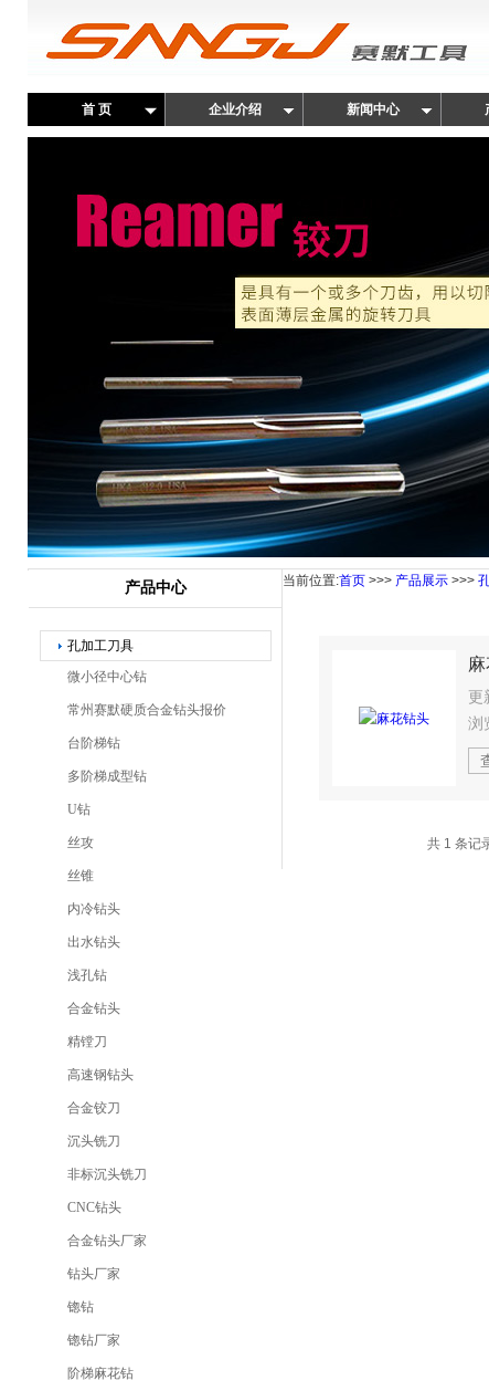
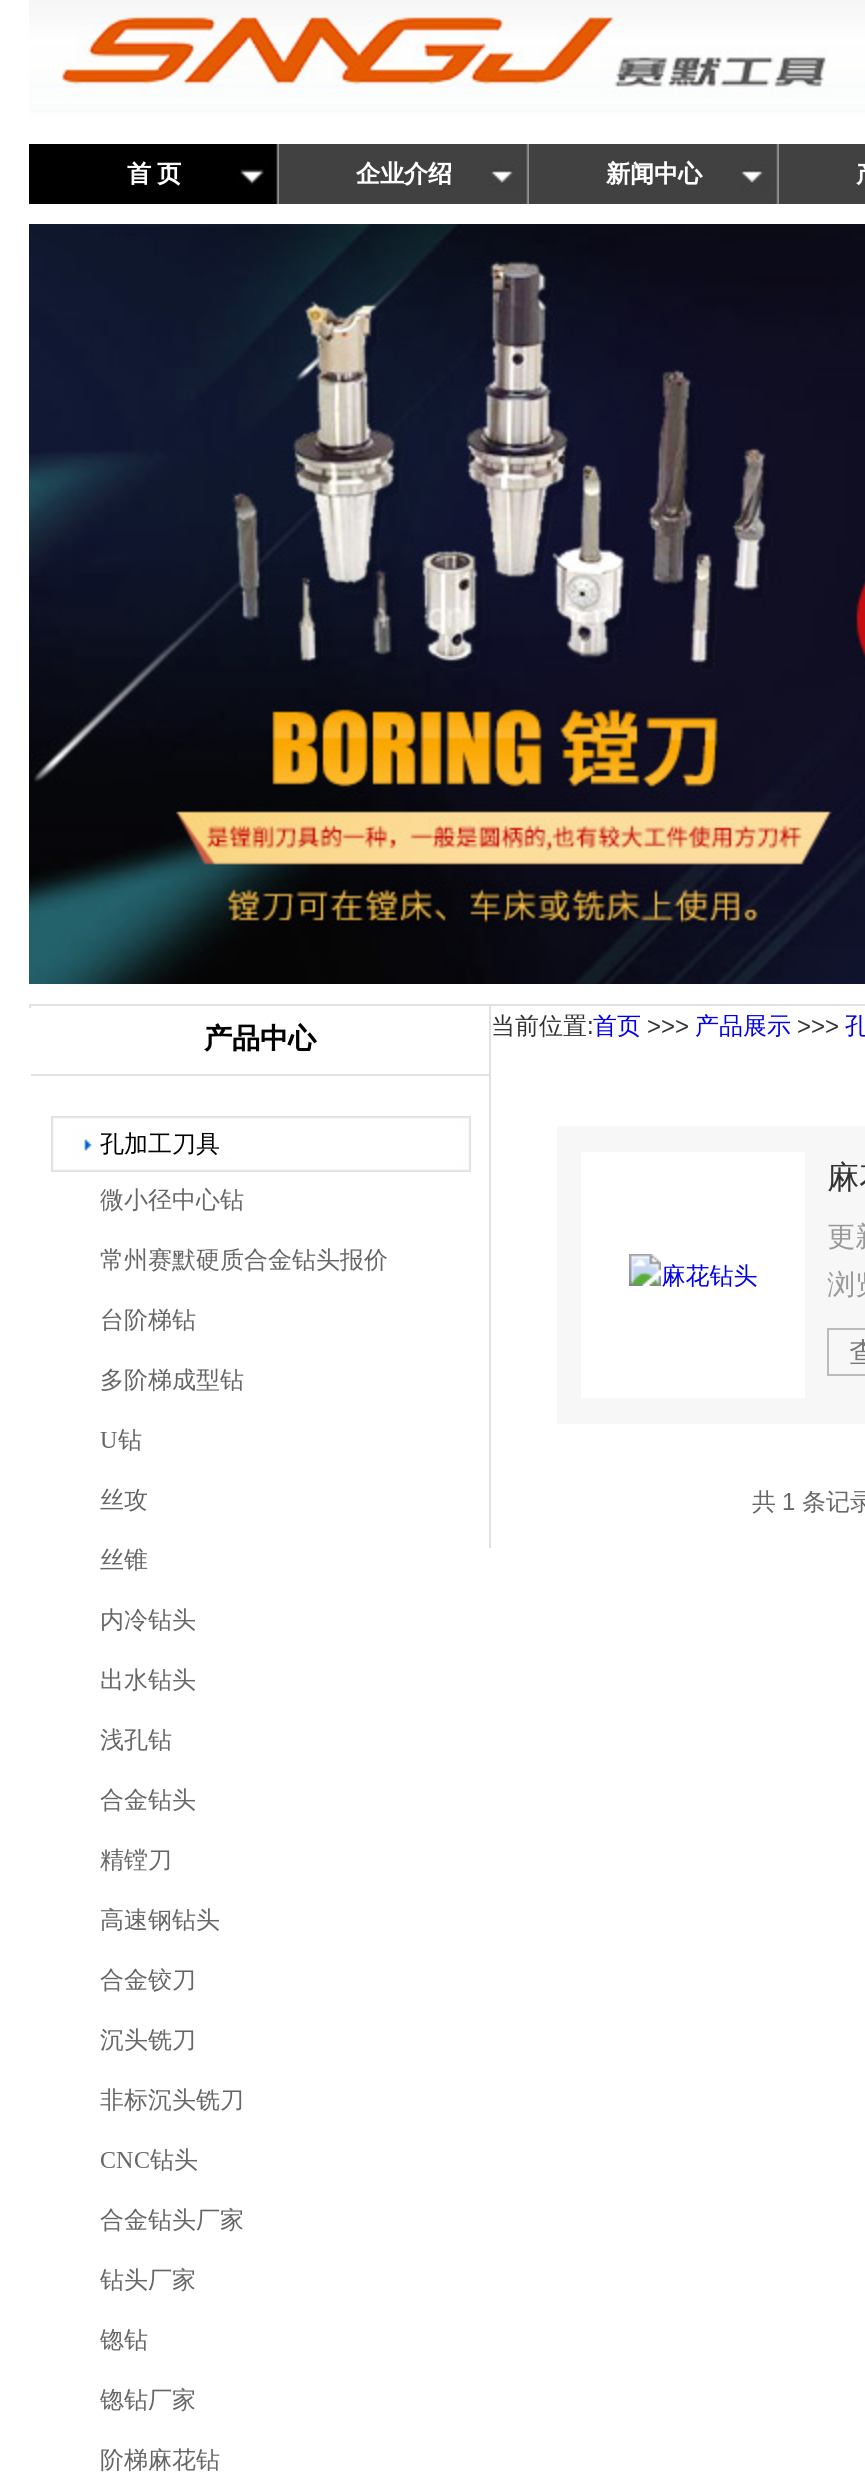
[26,137,486,558] [image] -> [27,224,859,986] [image]

